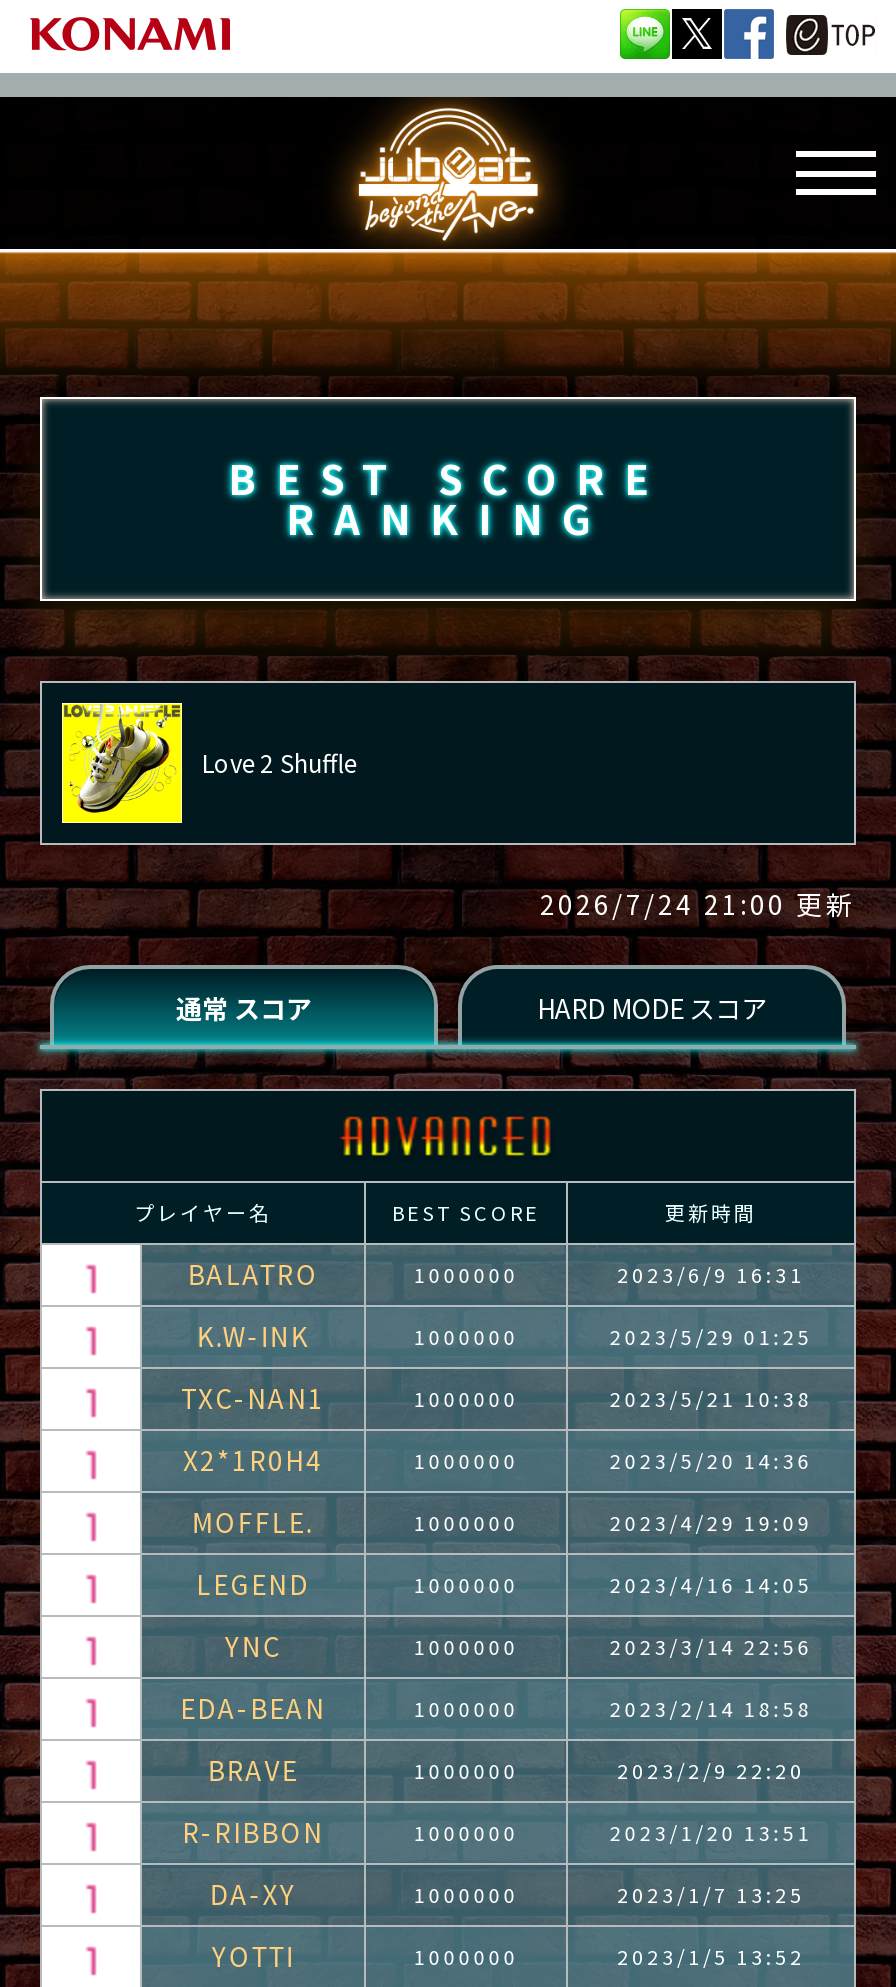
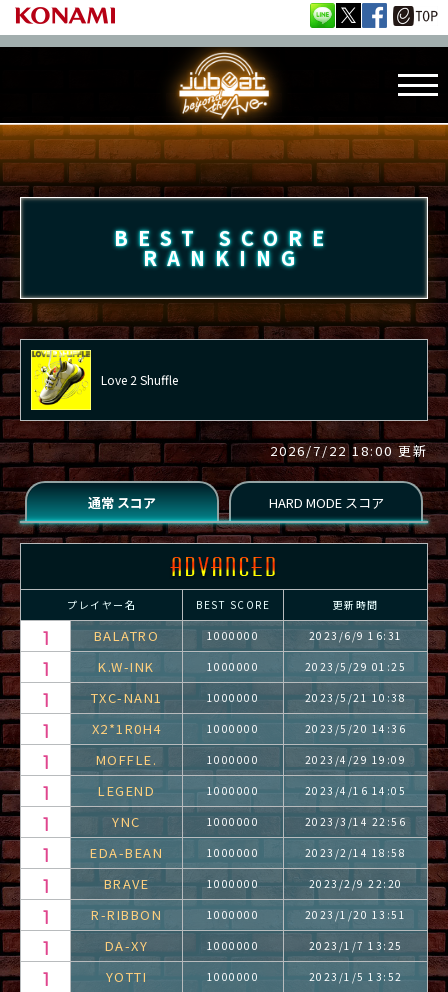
[540,885,856,923] 2026/7/24 21:00 更新 -> [270,441,428,460] 2026/7/22 18:00 更新

